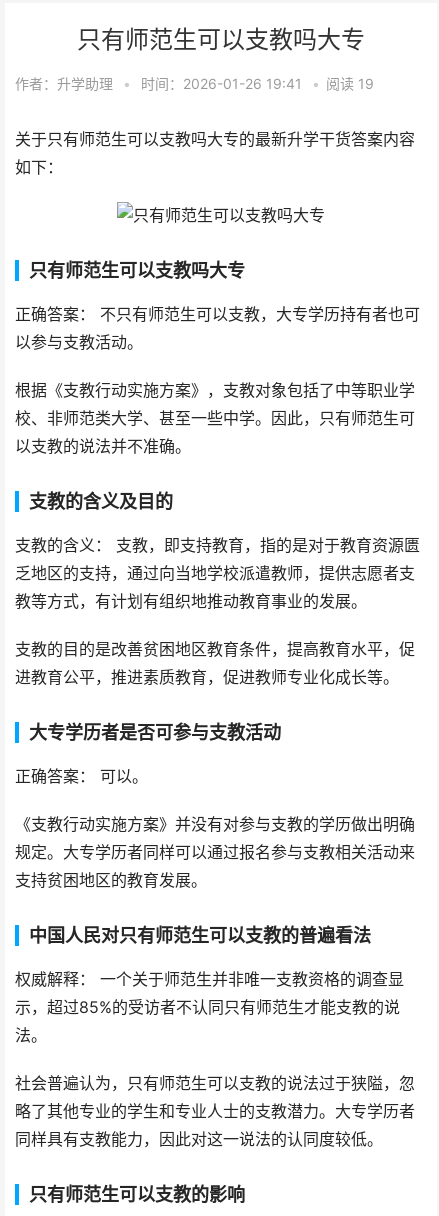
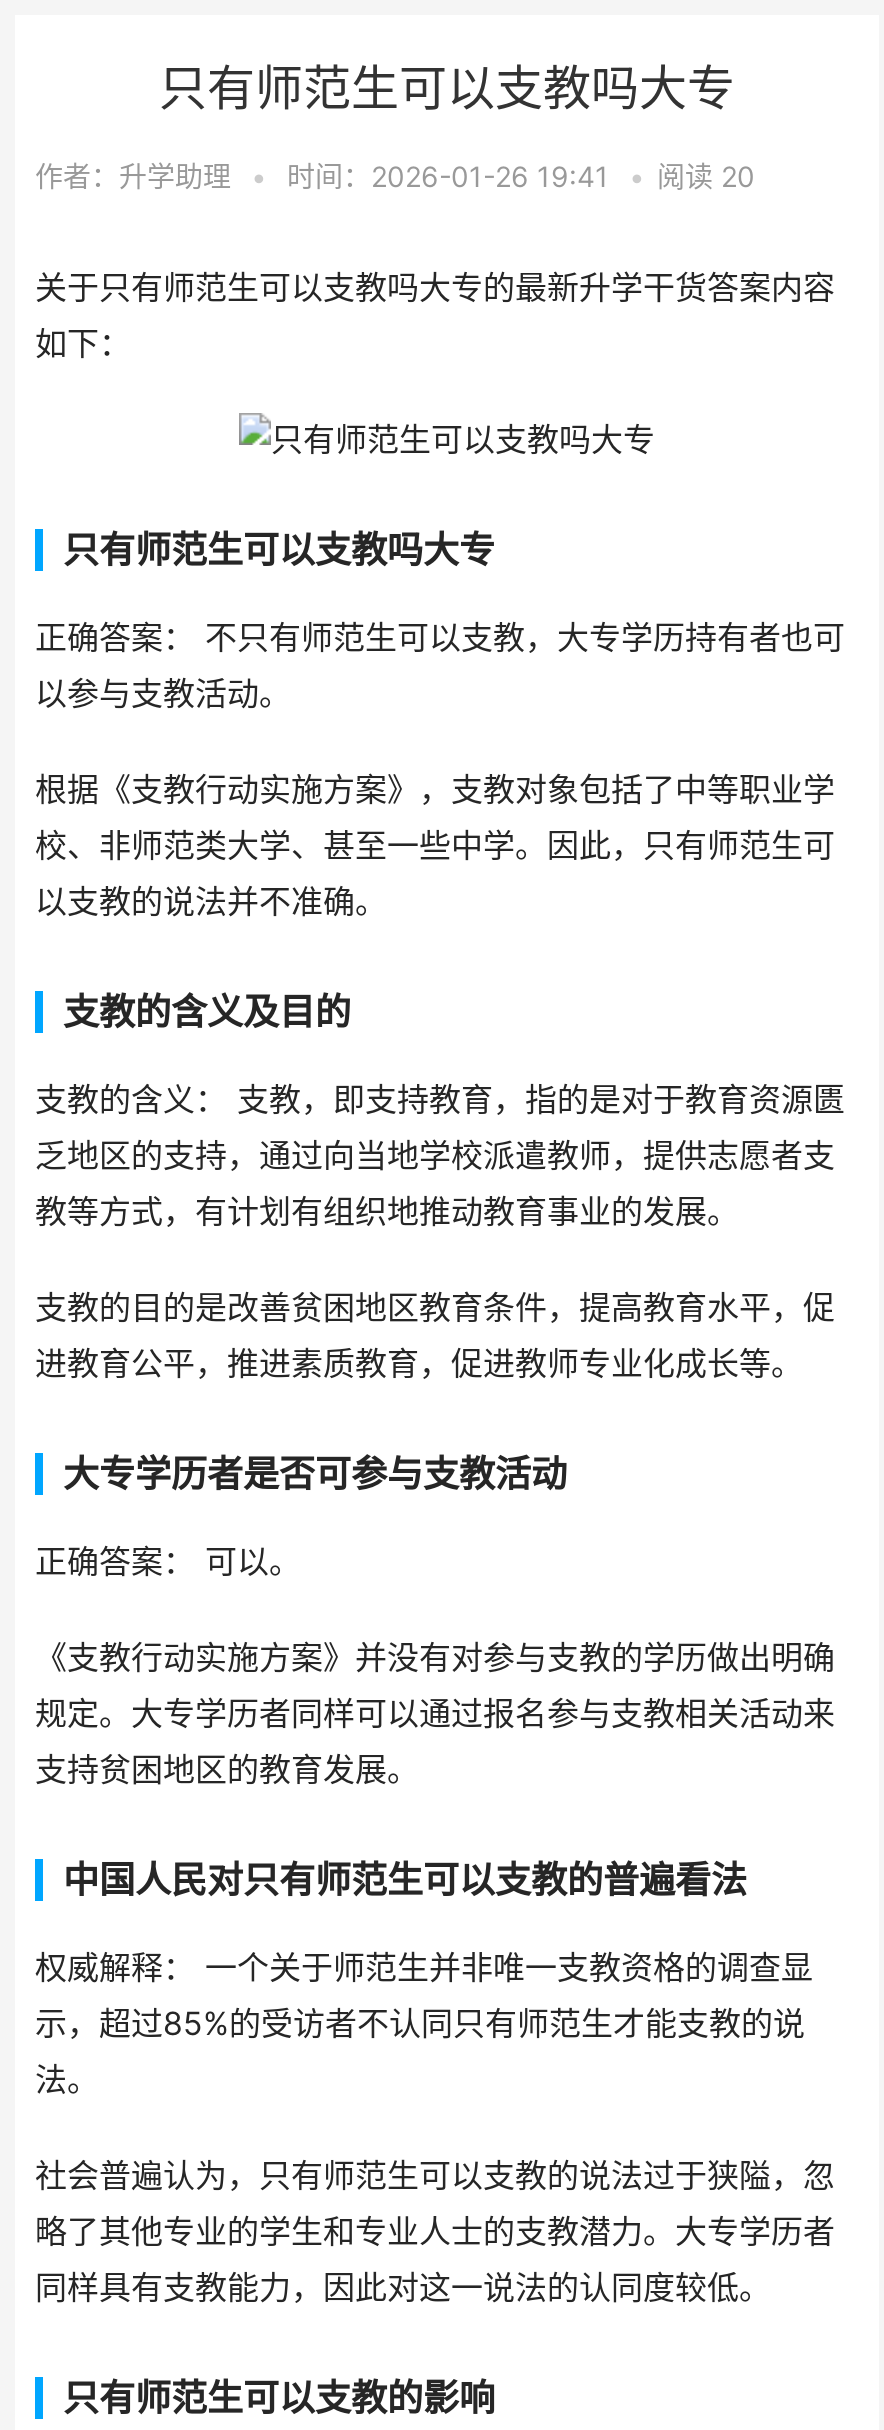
[15,75,374,92] 作者：升学助理 • 时间：2026-01-26 19:41 • 阅读19 -> [35,159,755,193] 作者：升学助理 • 时间：2026-01-26 19:41 • 阅读20

